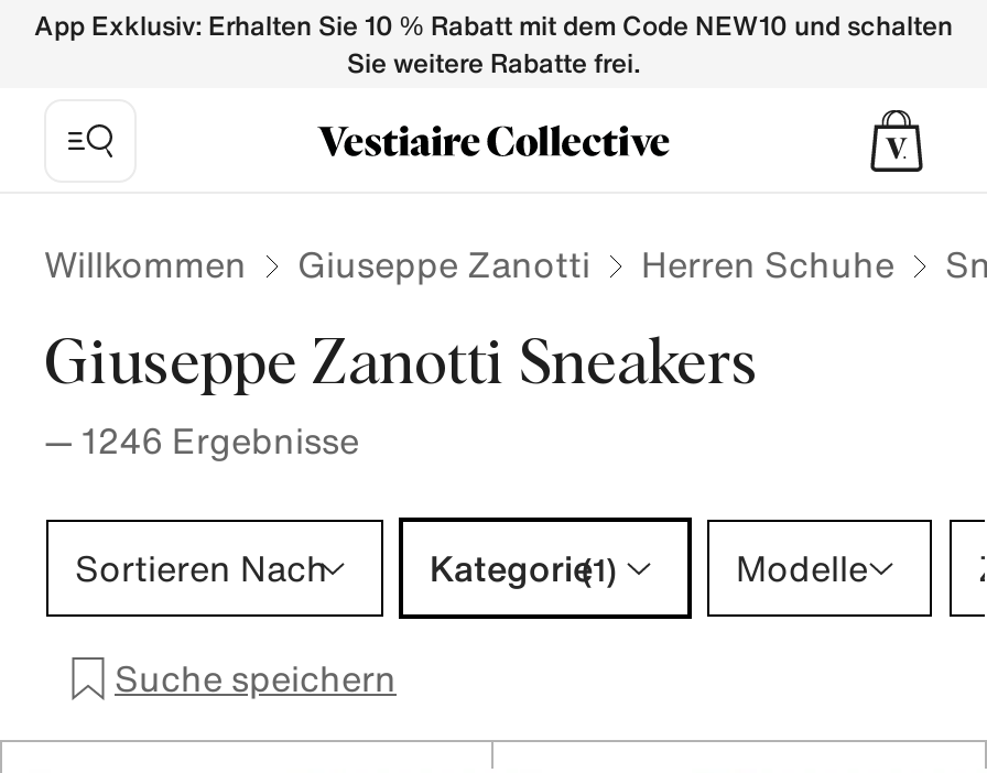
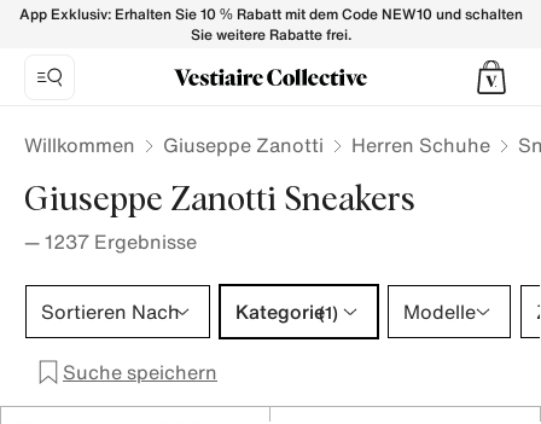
[44,414,359,467] — 1246 Ergebnisse -> [24,227,197,256] — 1237 Ergebnisse

